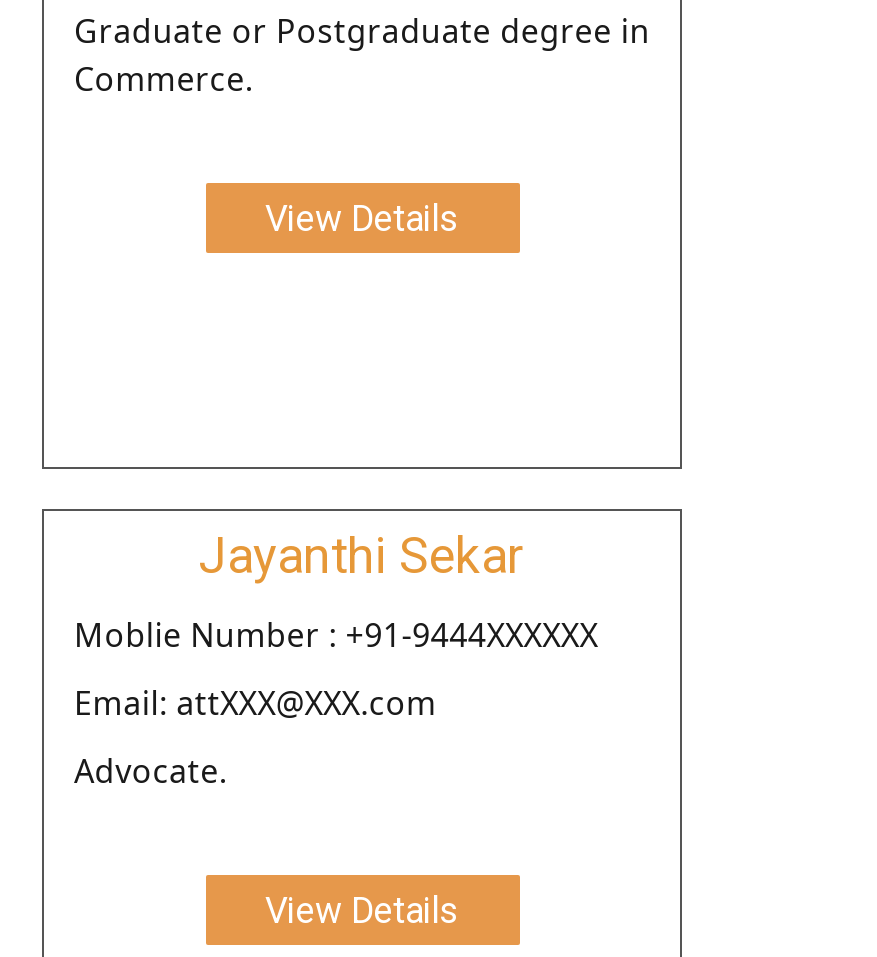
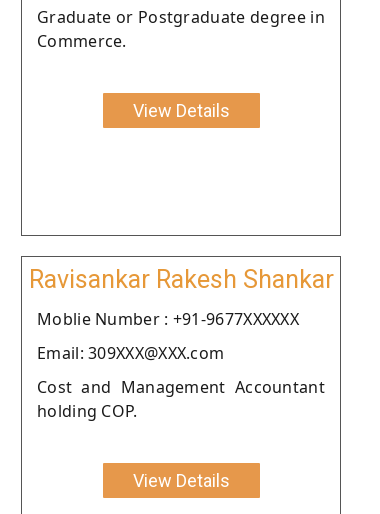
[199,527,525,585] Jayanthi Sekar -> [28,265,333,294] Ravisankar Rakesh Shankar
[74,613,598,657] Moblie Number : +91-9444XXXXXX -> [37,308,299,330] Moblie Number : +91-9677XXXXXX
[74,681,437,725] Email: attXXX@XXX.com -> [37,342,224,364] Email: 309XXX@XXX.com
[74,749,227,793] Advocate. -> [37,376,325,422] Cost and Management Accountant | holding COP.

